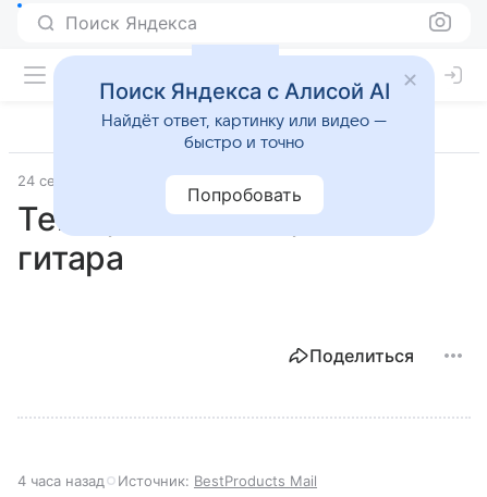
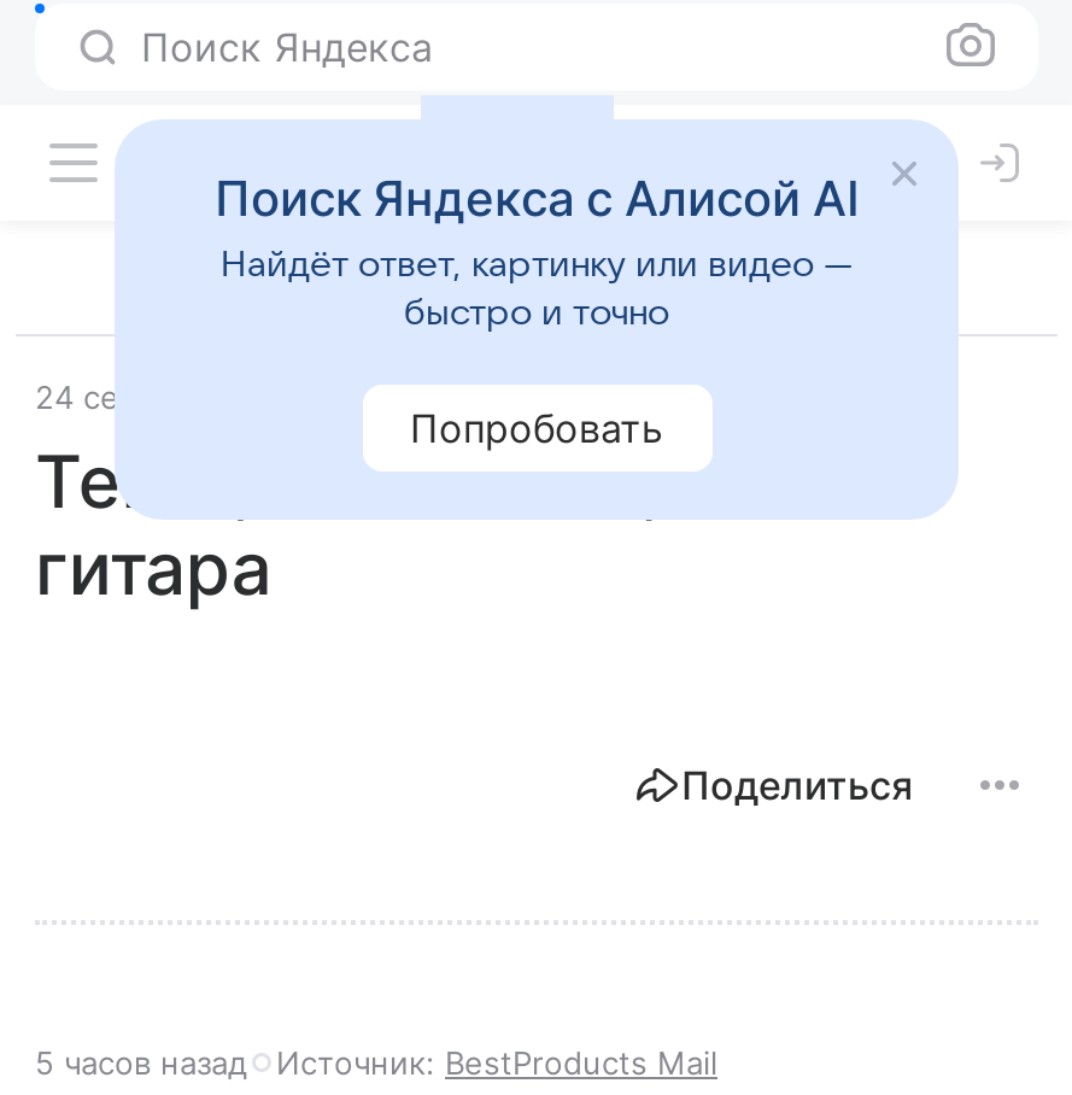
[17,472,317,489] 4 часа назад Источник: BestProducts Mail -> [35,1043,717,1082] 5 часов назад Источник: BestProducts Mail

